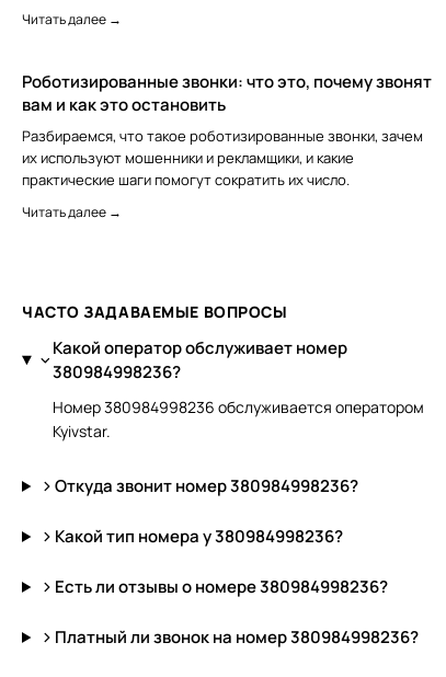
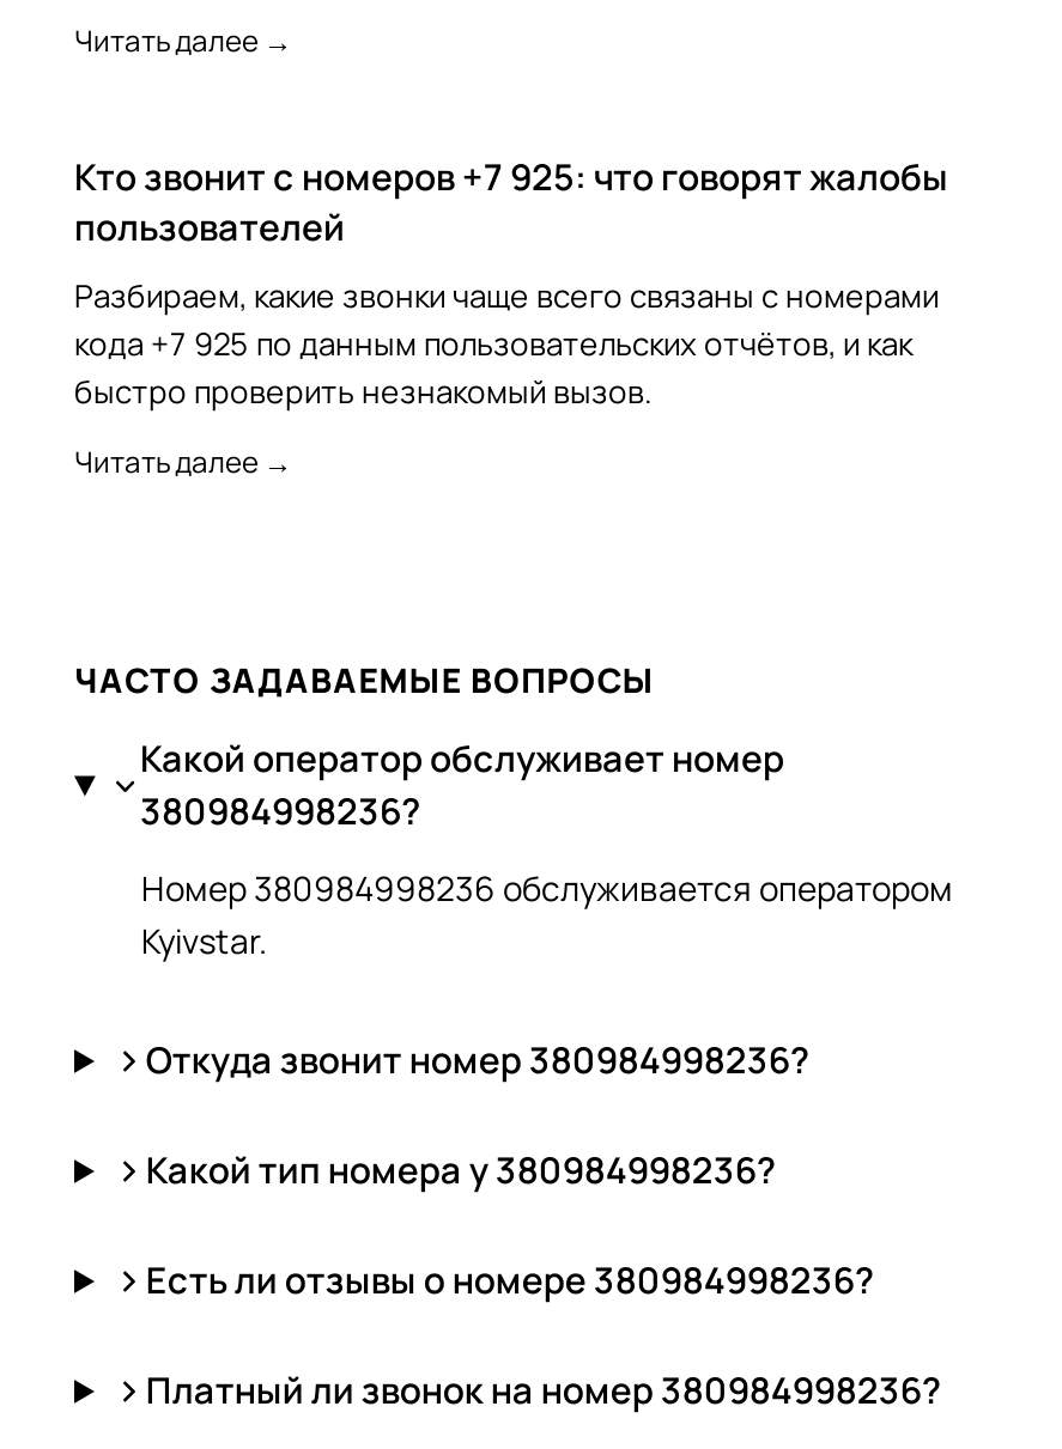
[22,70,432,190] Роботизированные звонки: что это, почему звонят | вам и как это остановить | Разбираемся, что такое роботизированные звонки, зачем | их используют мошенники и рекламщики, и какие | практические шаги помогут сократить их число. -> [74,152,948,413] Кто звонит с номеров +7 925: что говорят жалобы | пользователей | Разбираем, какие звонки чаще всего связаны с номерами | кода +7 925 по данным пользовательских отчётов, и как | быстро проверить незнакомый вызов.

